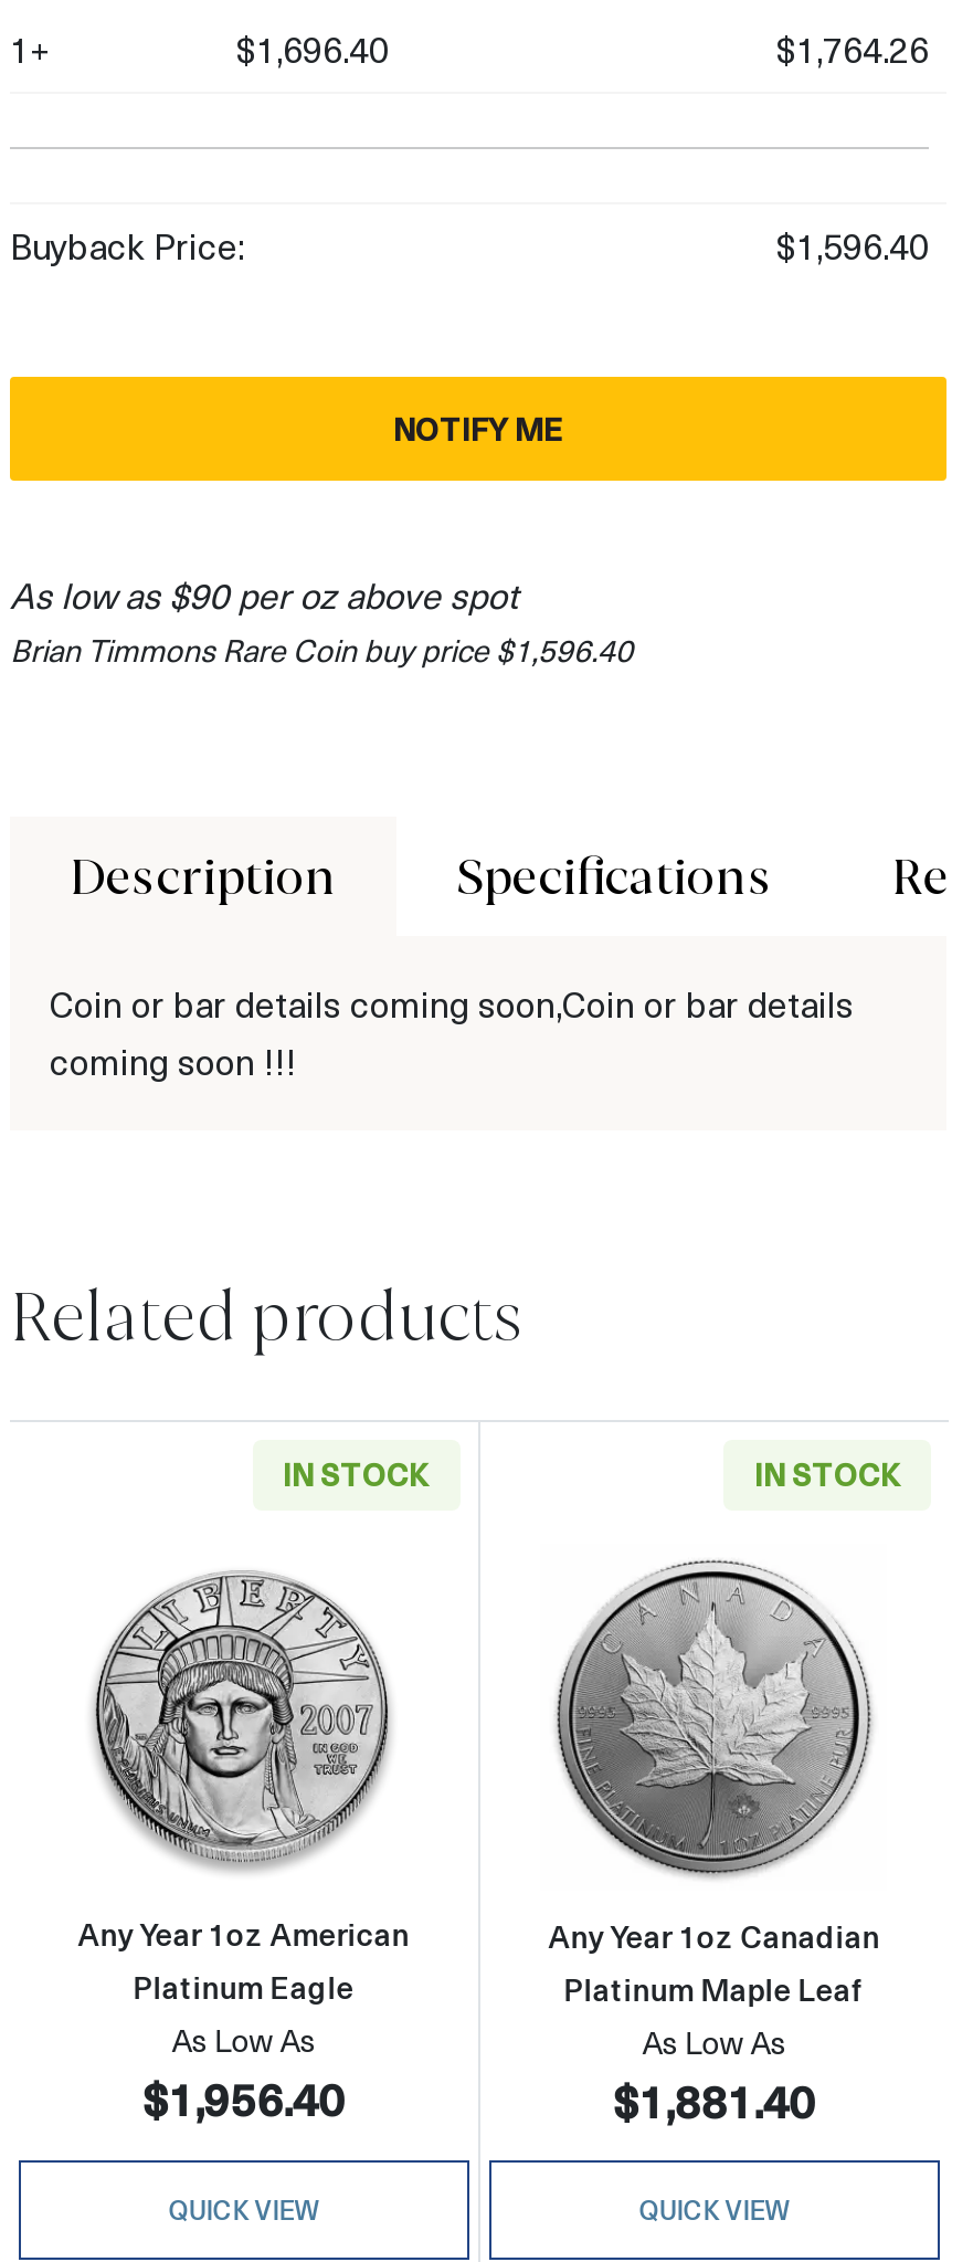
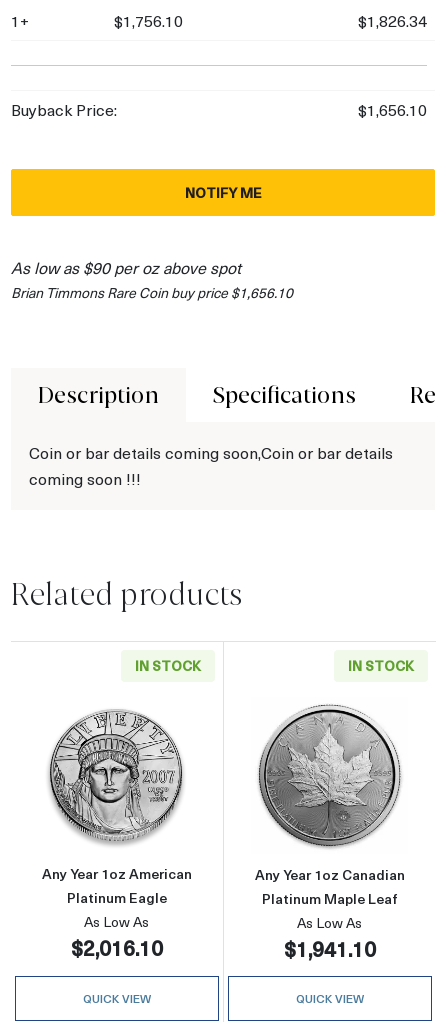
[236,26,389,73] $1,696.40 -> [113,10,182,31] $1,756.10
[776,26,929,73] $1,764.26 -> [358,10,427,31] $1,826.34
[776,223,929,269] $1,596.40 -> [358,99,427,120] $1,656.10
[10,630,633,672] Brian Timmons Rare Coin buy price $1,596.40 -> [11,283,293,302] Brian Timmons Rare Coin buy price $1,656.10
[142,2067,345,2127] $1,956.40 -> [71,934,163,961] $2,016.10
[613,2069,816,2129] $1,881.40 -> [284,935,376,962] $1,941.10

